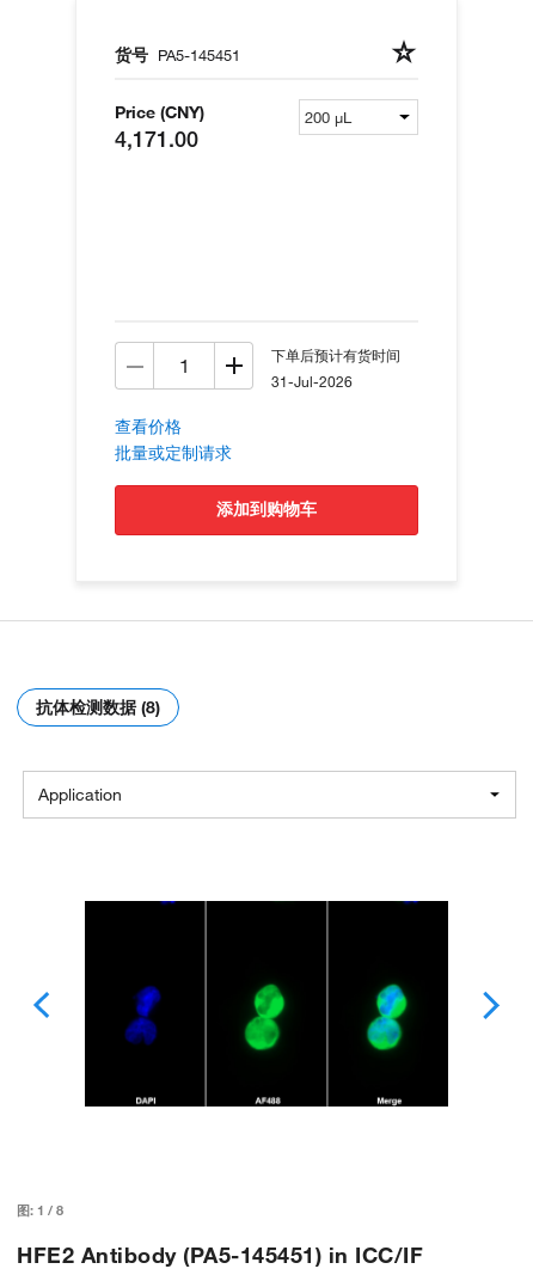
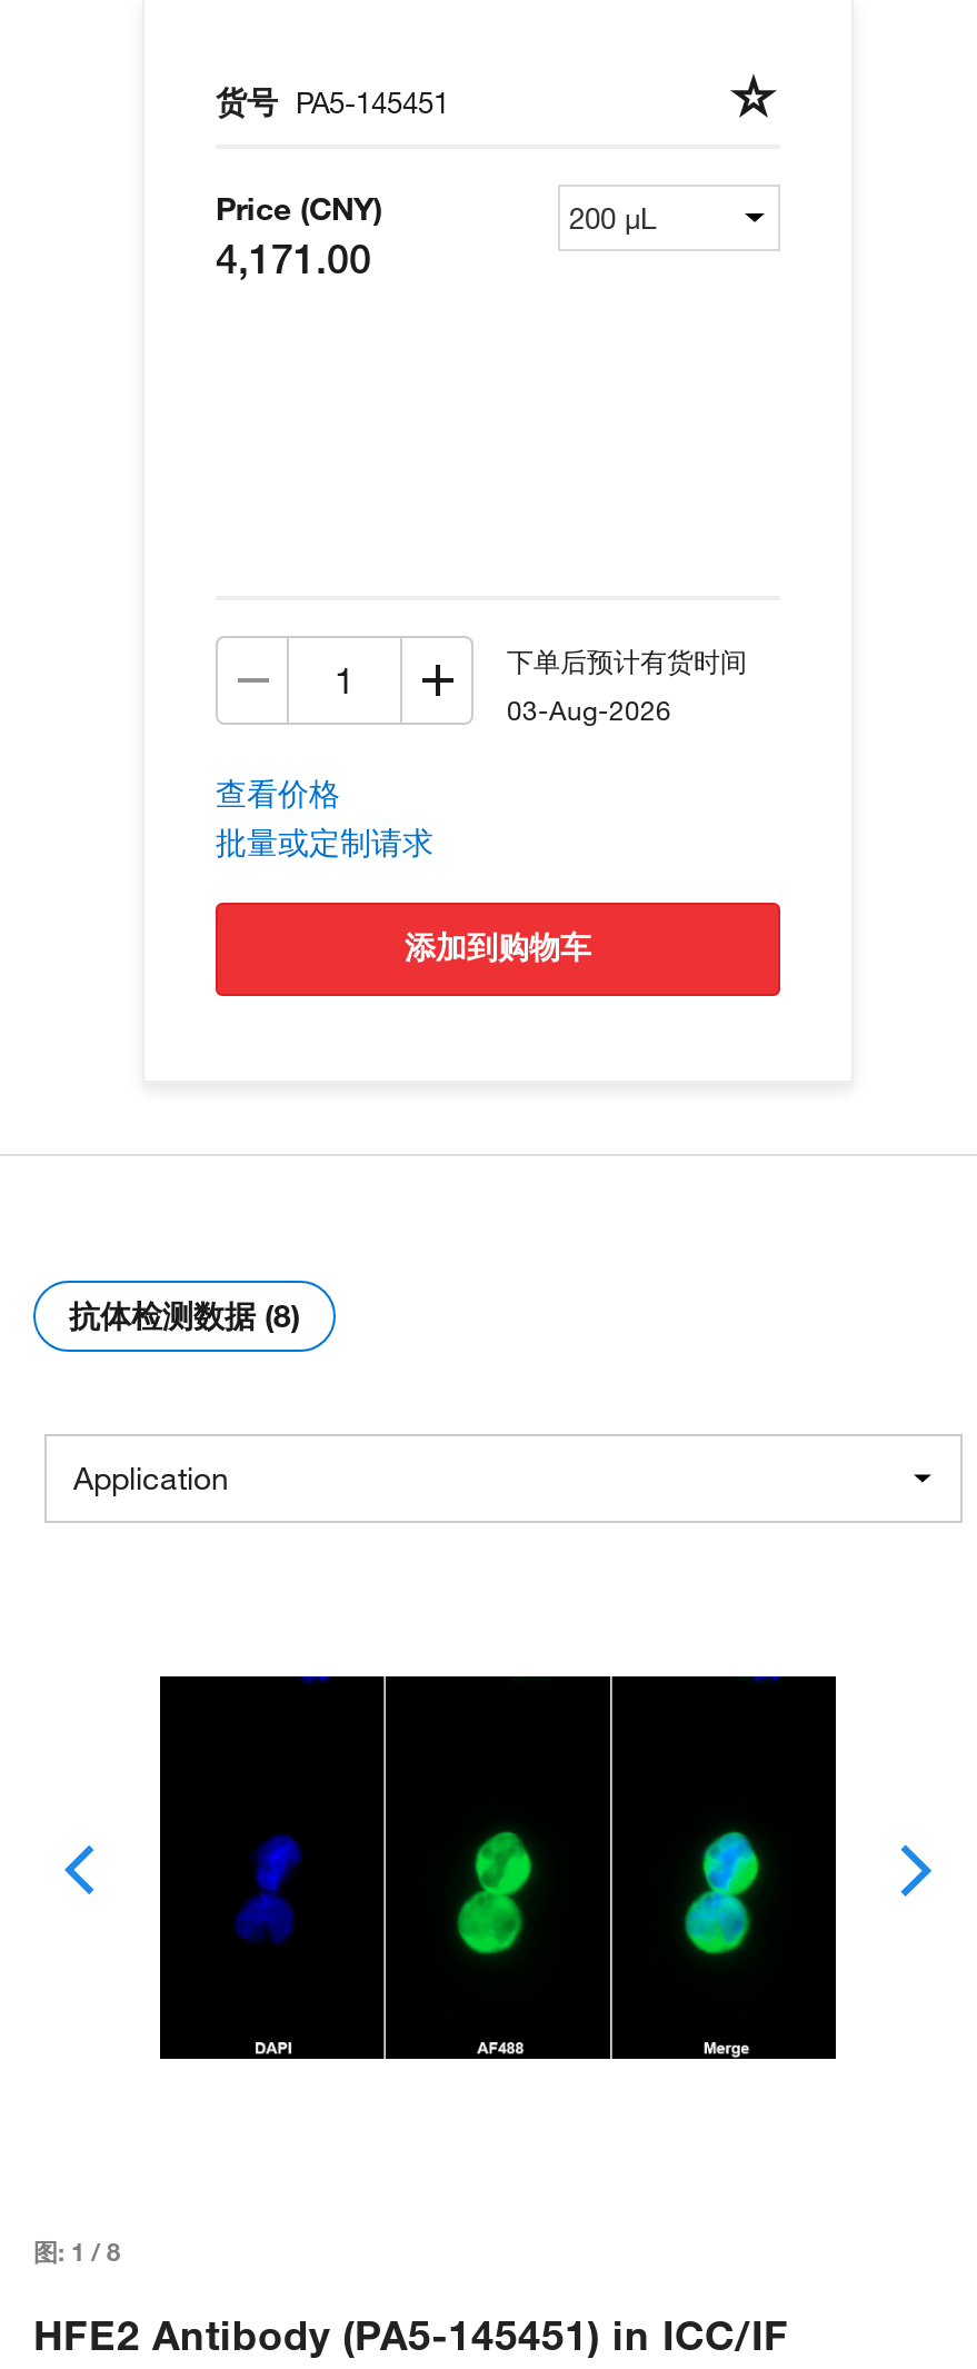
[271,372,353,391] 31-Jul-2026 -> [507,691,671,726] 03-Aug-2026

